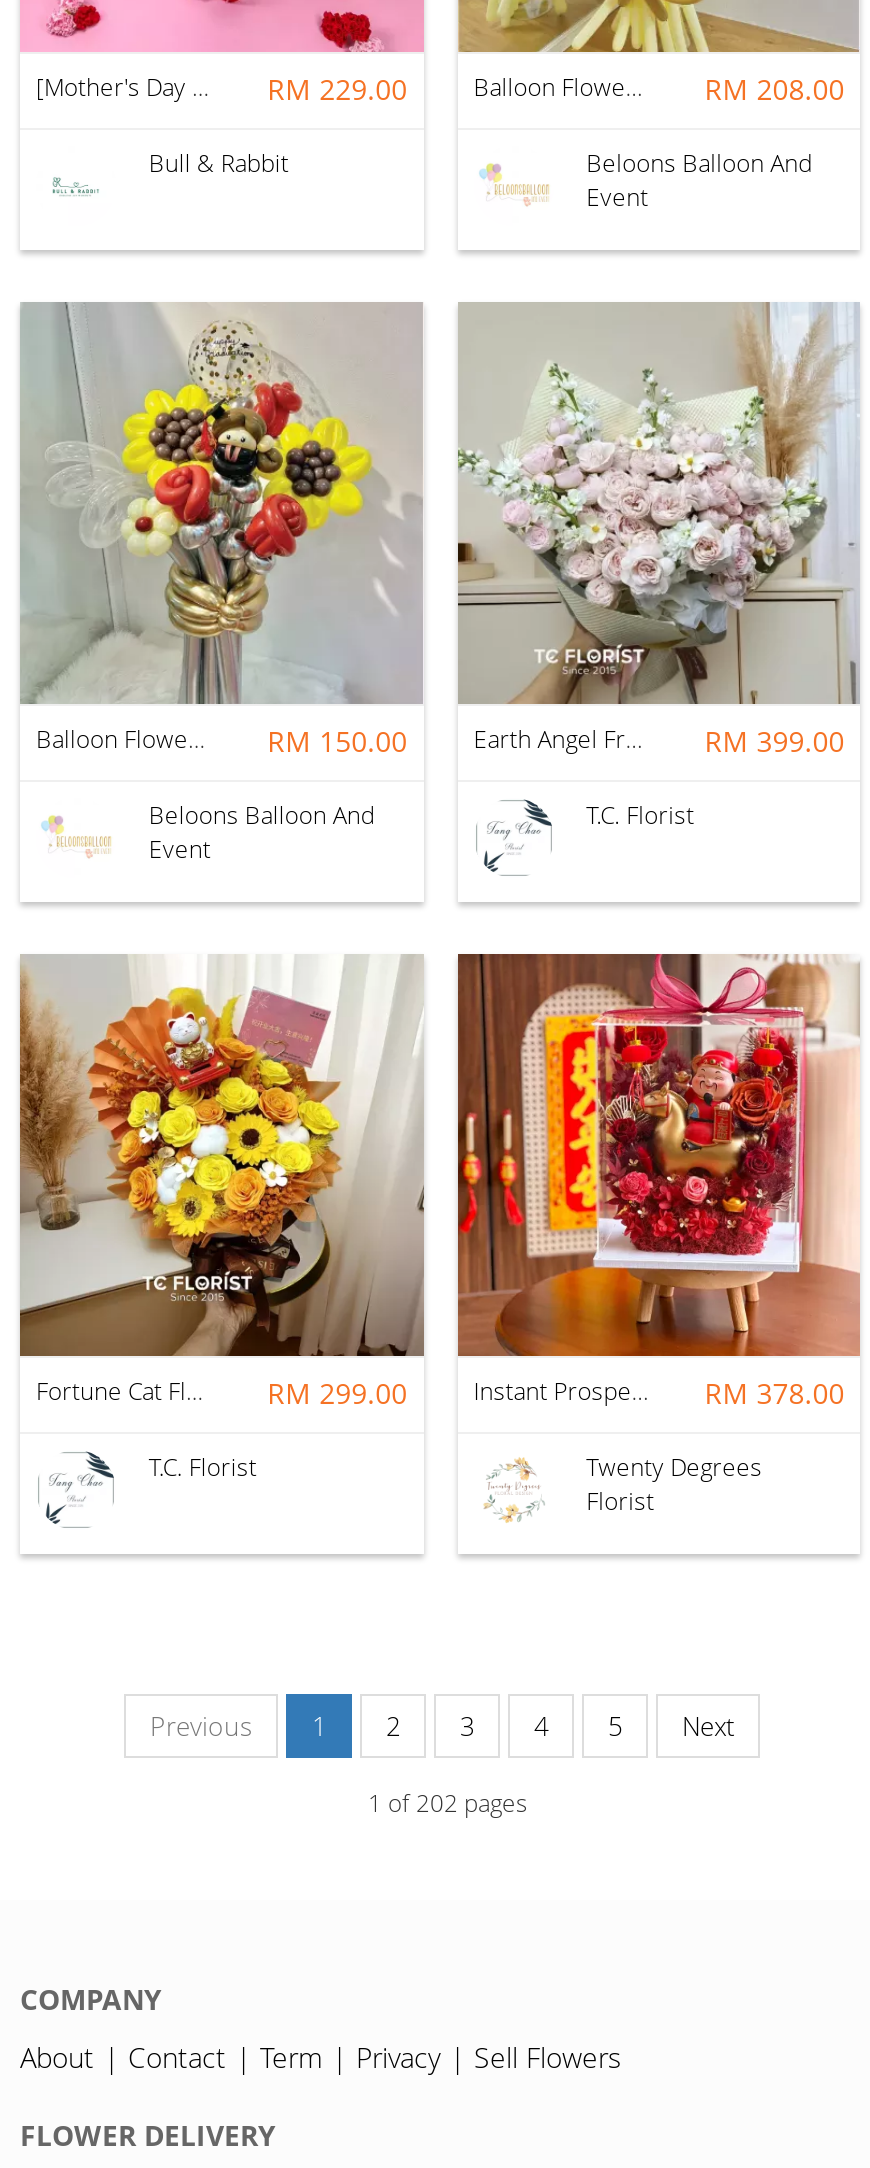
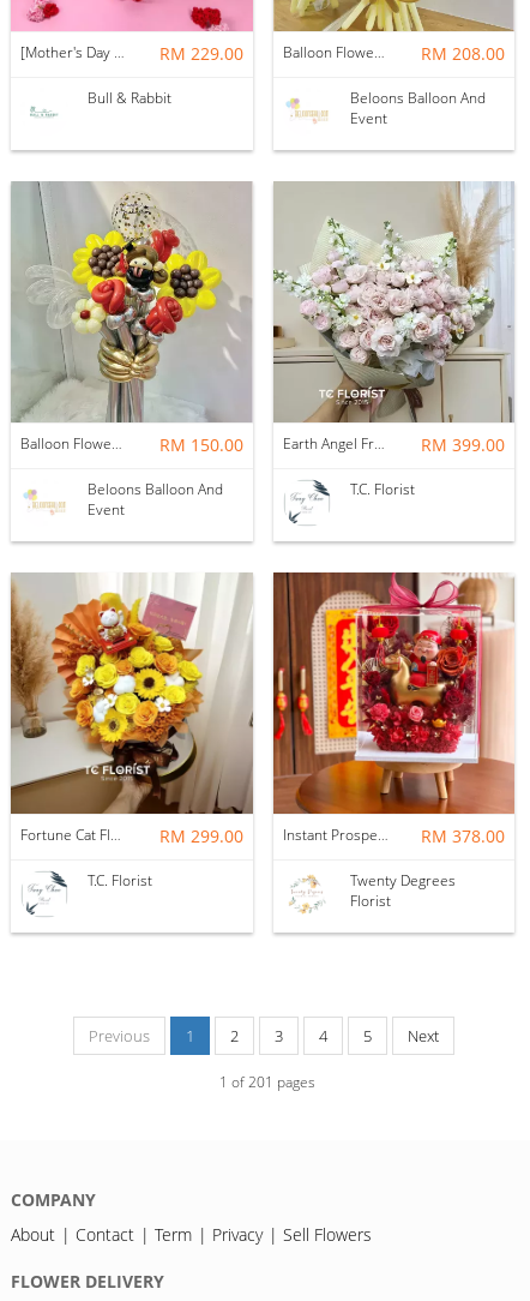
[368,1786,528,1820] 1 of 202 pages -> [219,1072,315,1092] 1 of 201 pages

